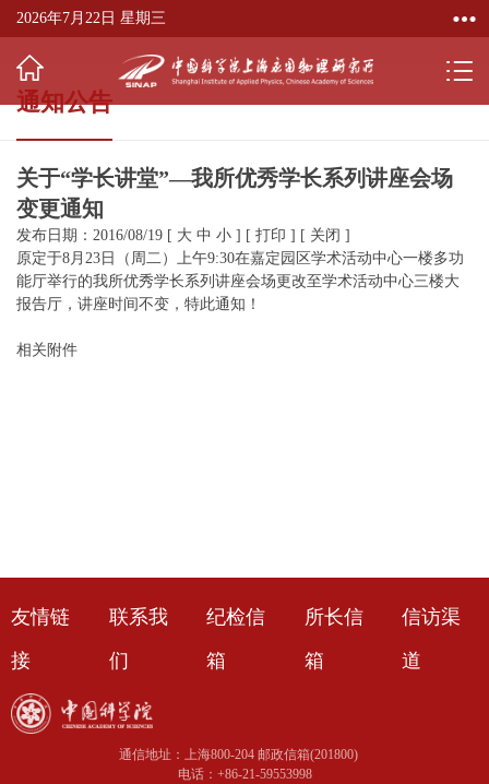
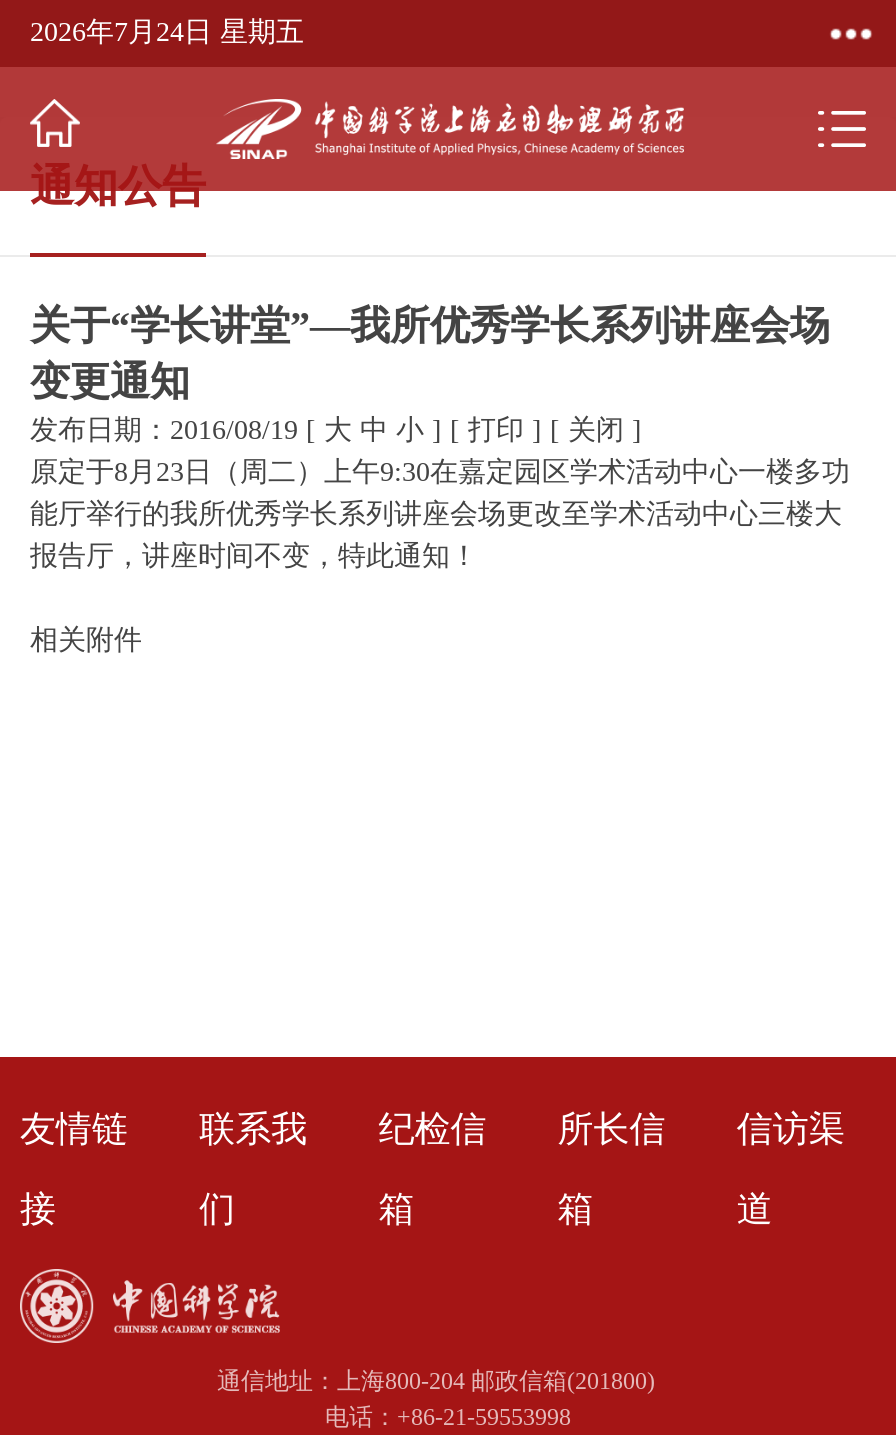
[16,10,166,26] 2026年7月22日 星期三 -> [30,17,304,47] 2026年7月24日 星期五

